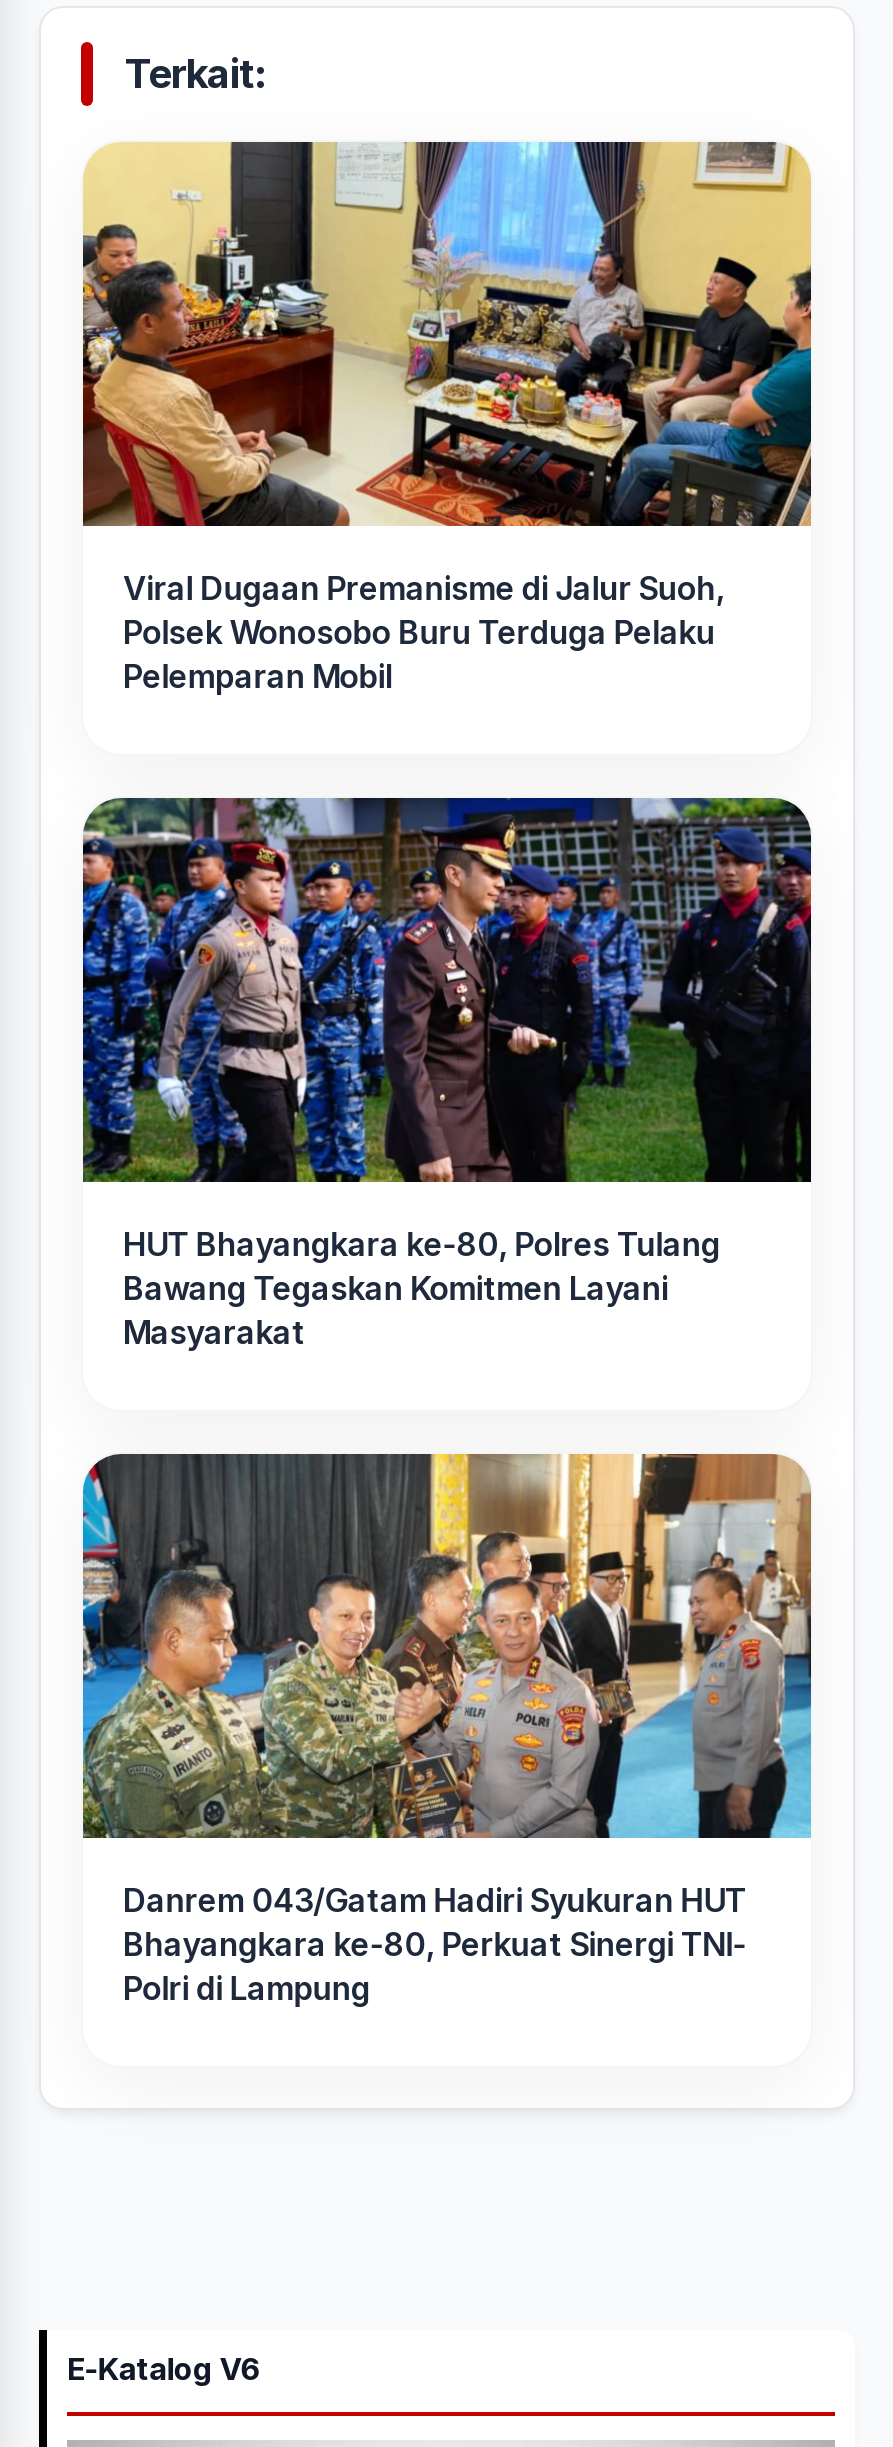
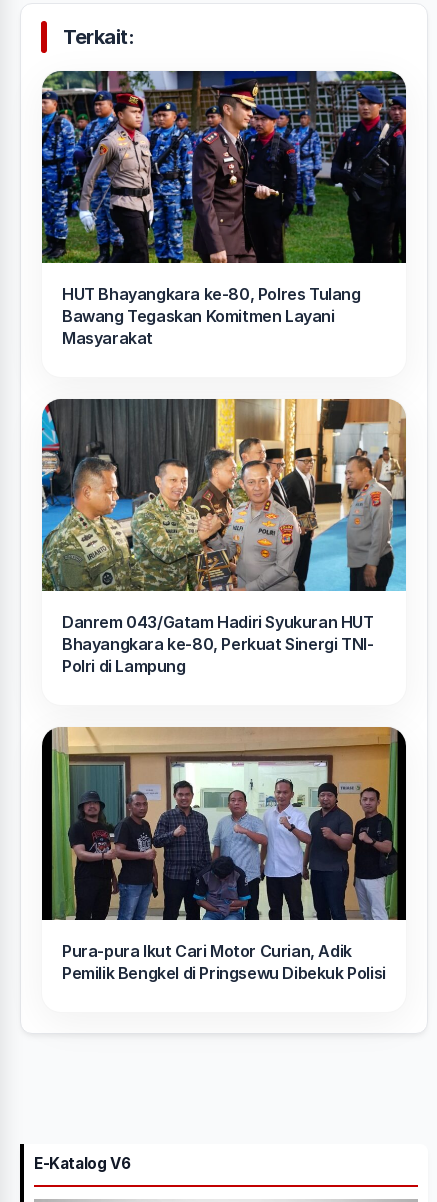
[81,141,813,696] [image] | Viral Dugaan Premanisme di Jalur Suoh, | Polsek Wonosobo Buru Terduga Pelaku | Pelemparan Mobil -> none
moved [77,793,815,2008] -> [39,69,408,676]: [image] | HUT Bhayangkara ke-80, Polres Tulang | Bawang Tegaskan Komitmen Layani | Masyarakat | Danrem 043/Gatam Hadiri Syukuran HUT | Bhayangkara ke-80, Perkuat Sinergi TNI- | Polri di Lampung
none -> [41,726,407,982] [image] | Pura-pura Ikut Cari Motor Curian, Adik | Pemilik Bengkel di Pringsewu Dibekuk Polisi

